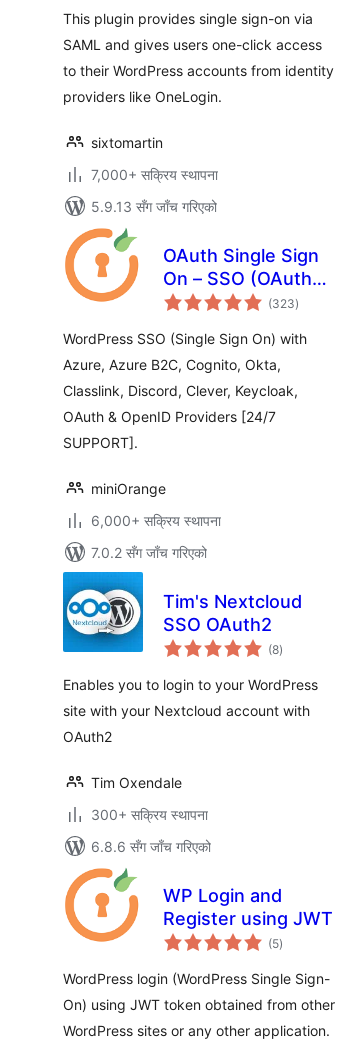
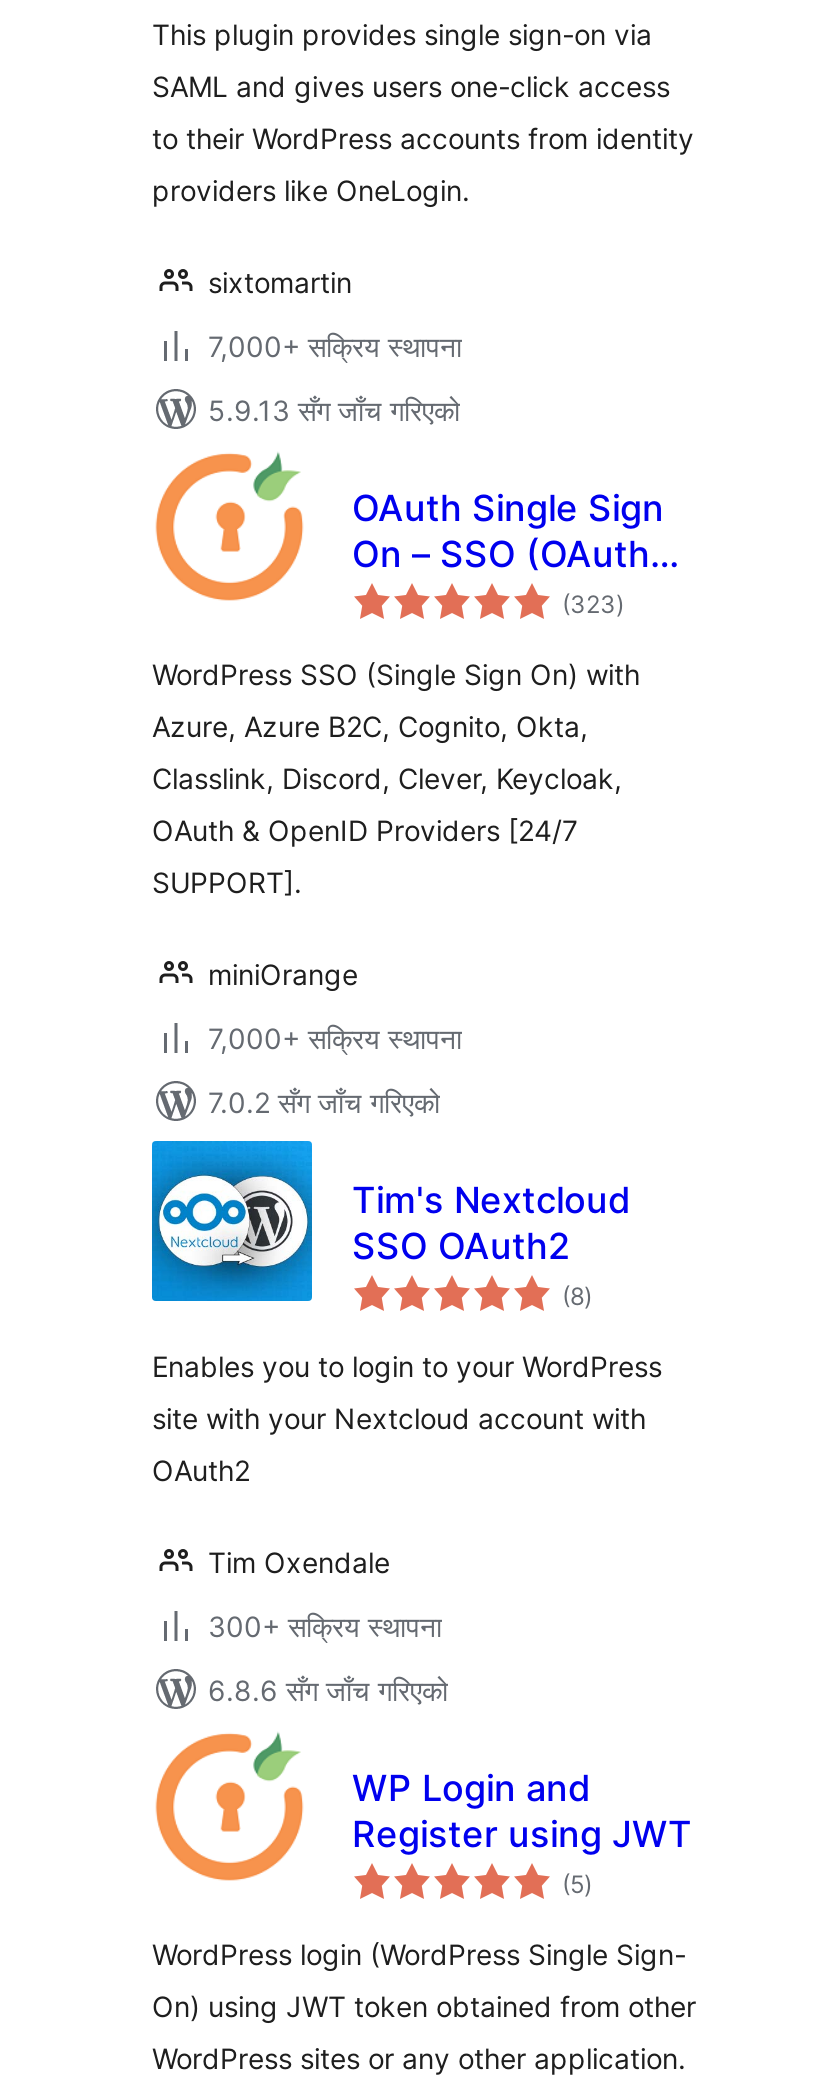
[91,512,221,529] 6,000+ सक्रिय स्थापना -> [208,1021,462,1055] 7,000+ सक्रिय स्थापना

